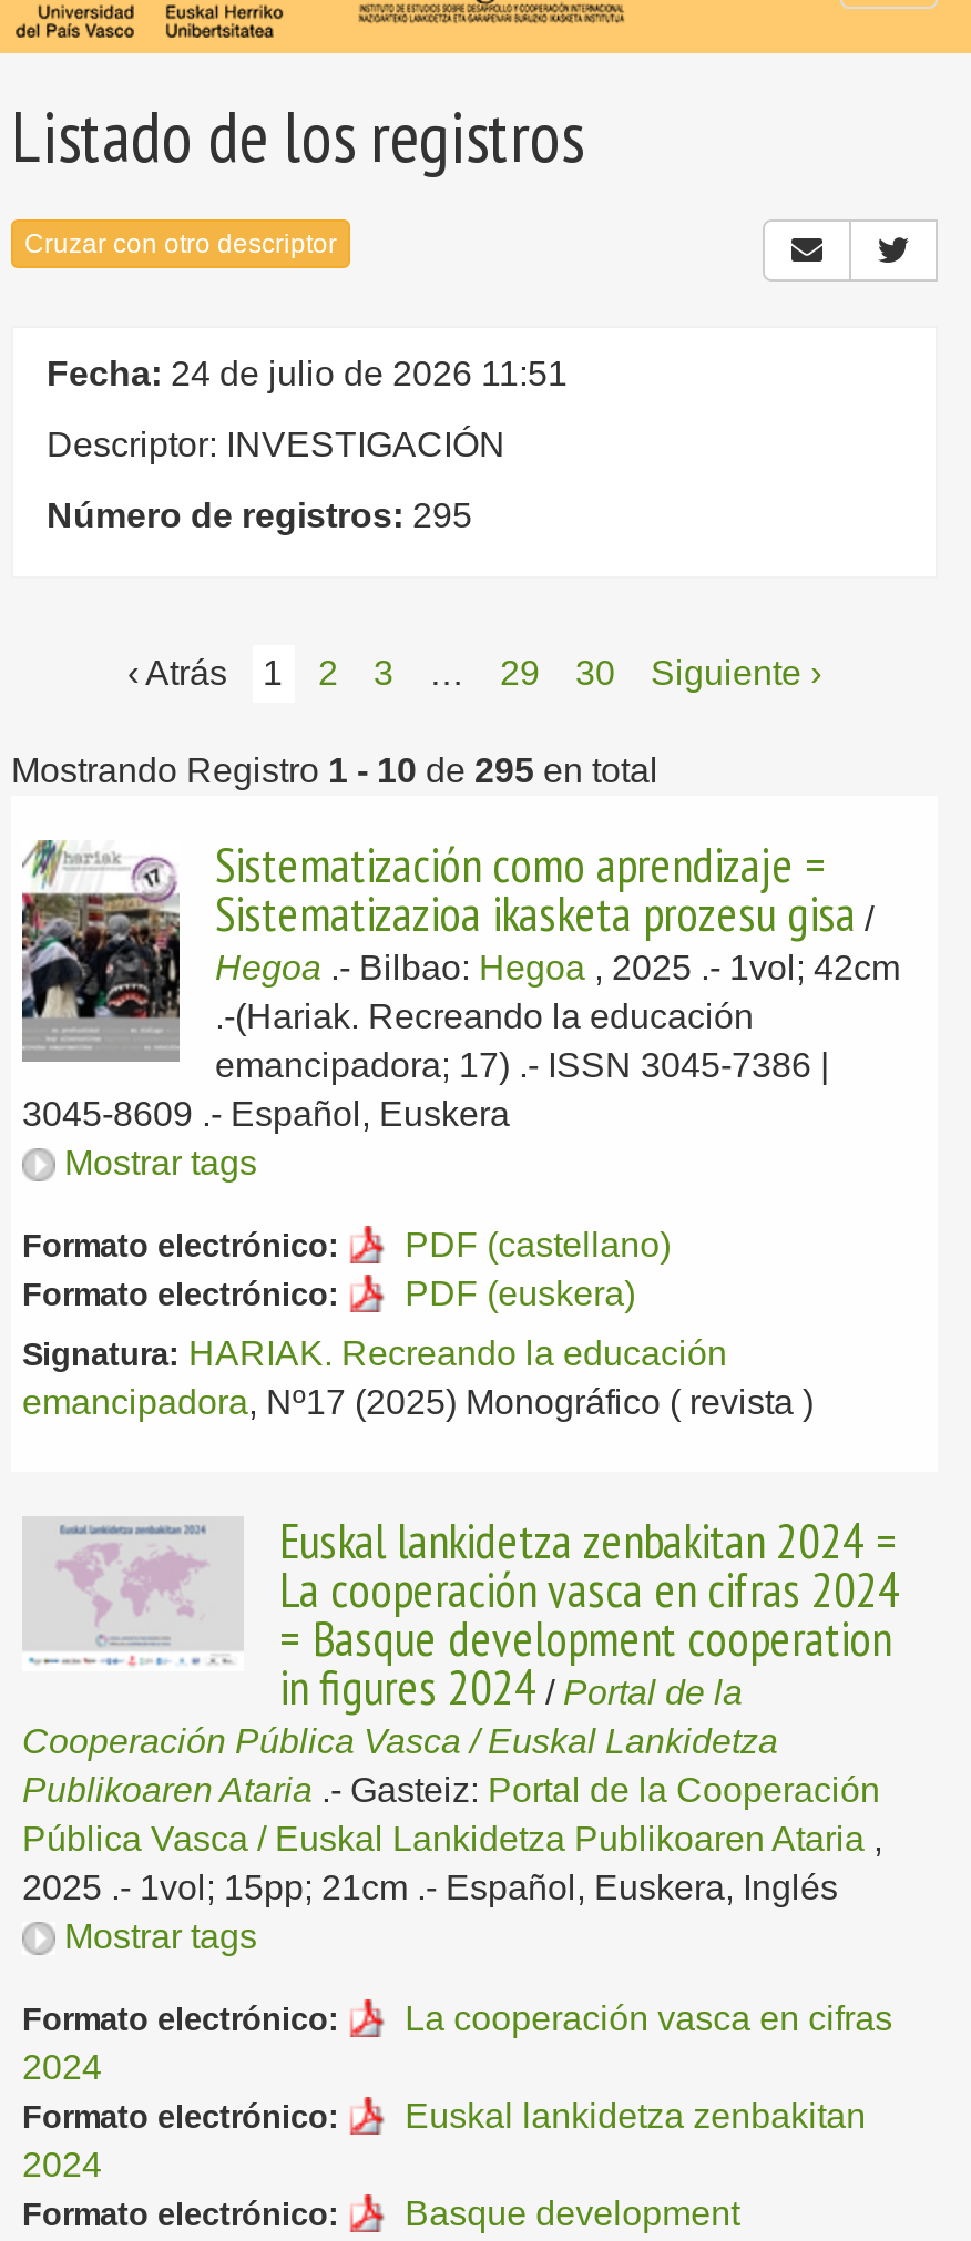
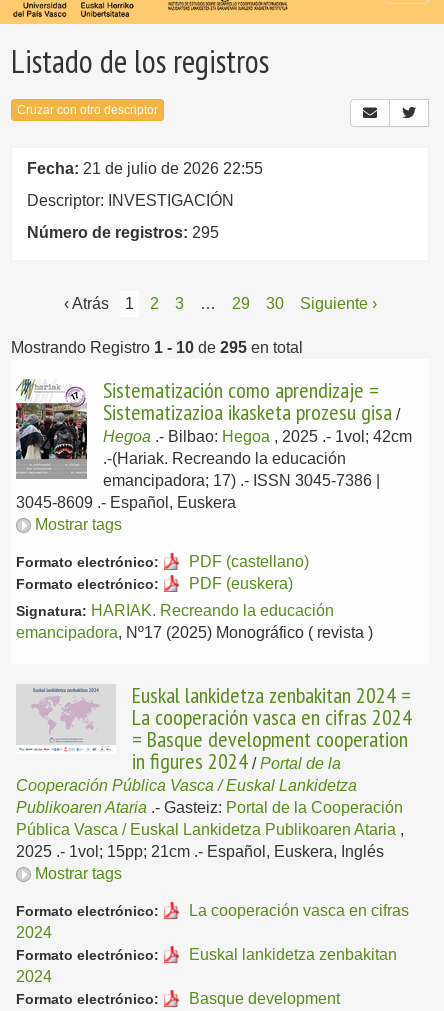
[47,355,568,392] Fecha: 24 de julio de 2026 11:51 -> [27,160,263,177] Fecha: 21 de julio de 2026 22:55

